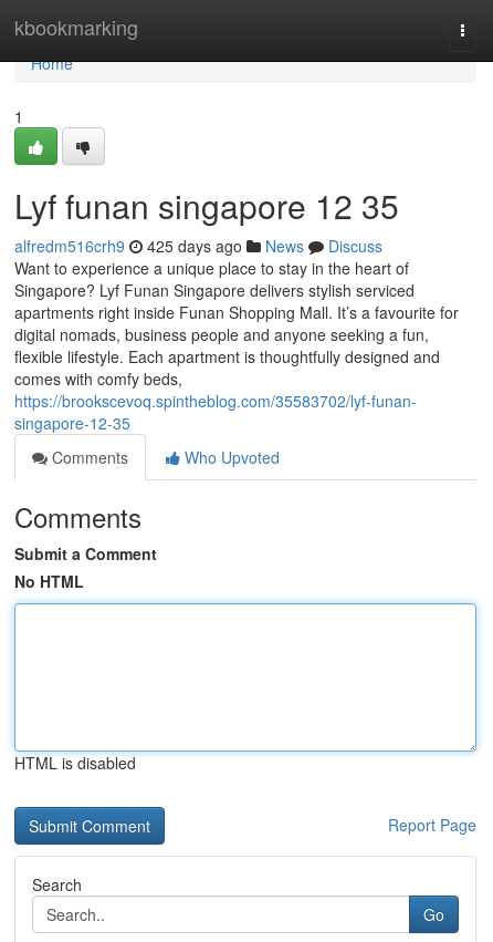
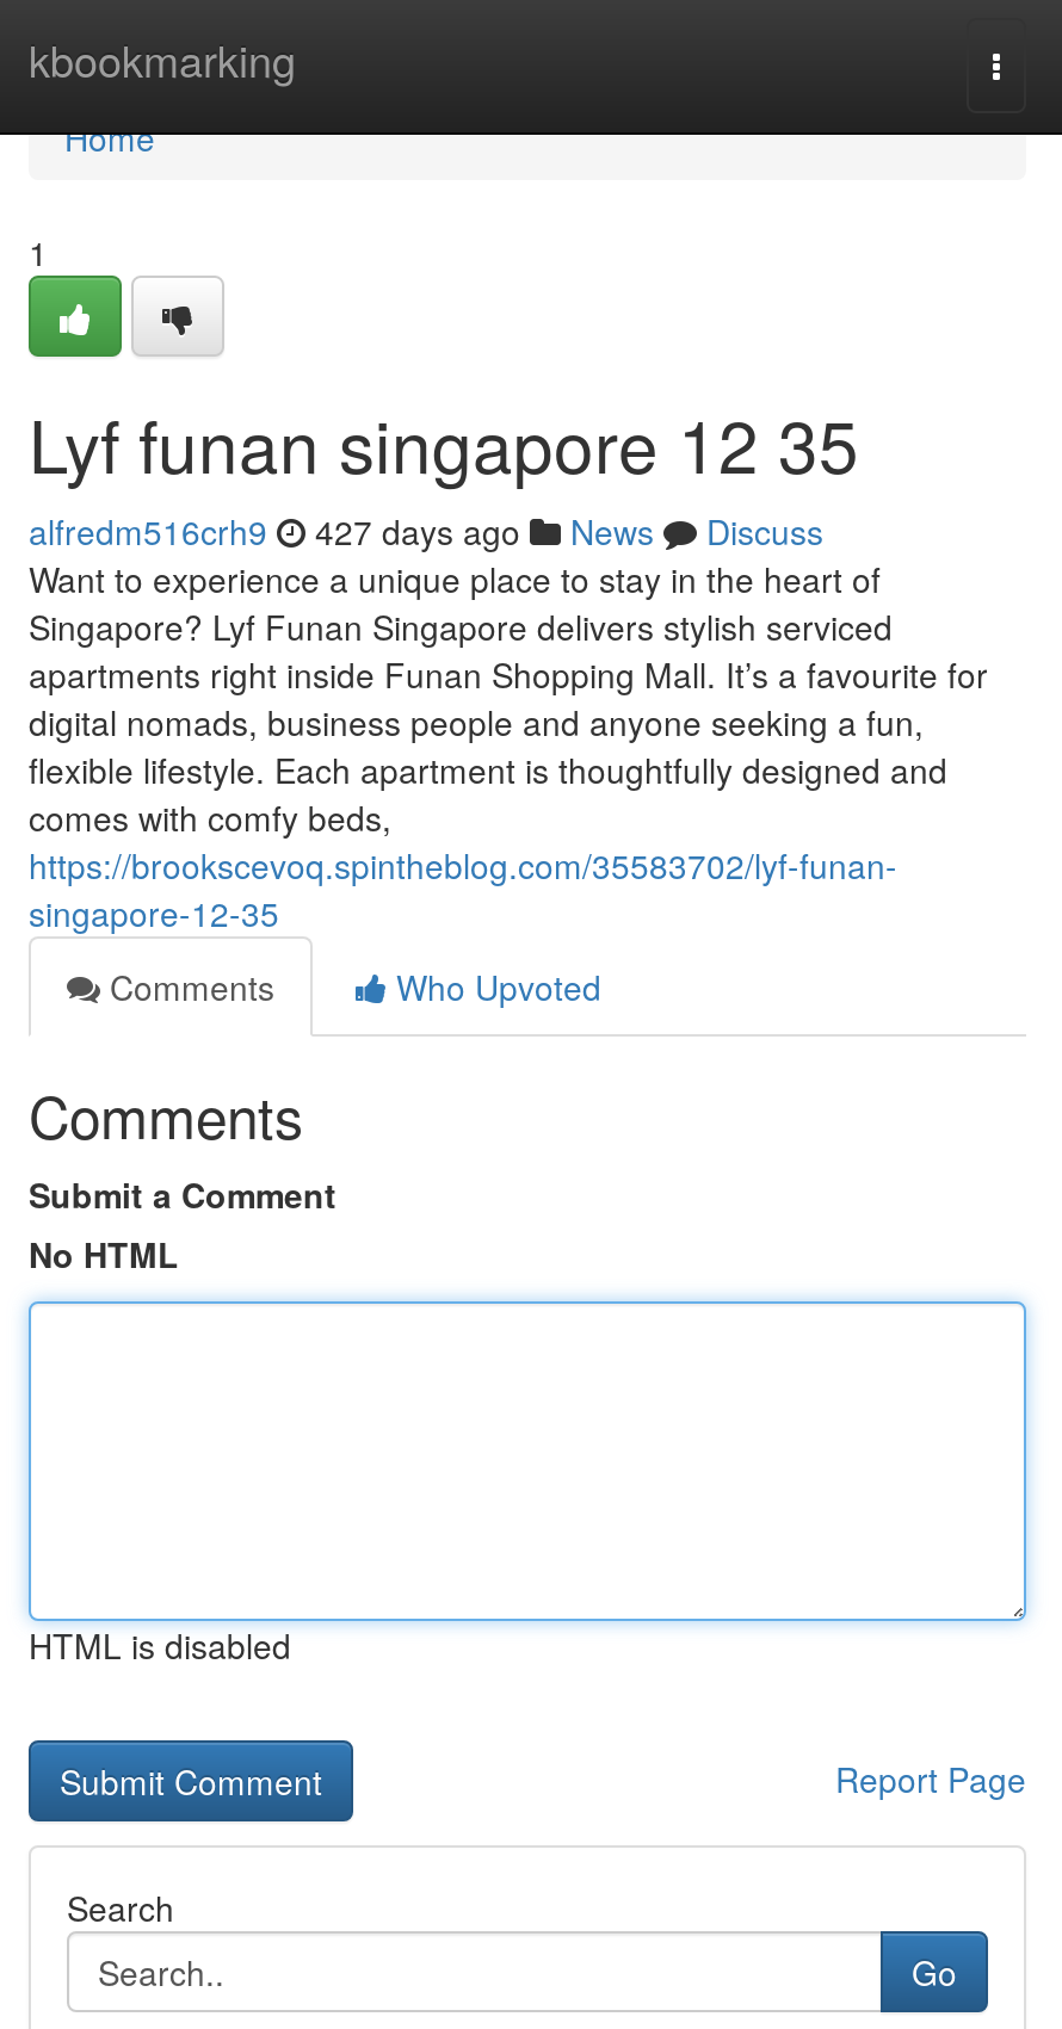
[14,235,382,257] alfredm516crh9 425 days ago News Discuss -> [29,507,823,555] alfredm516crh9 427 days ago News Discuss

